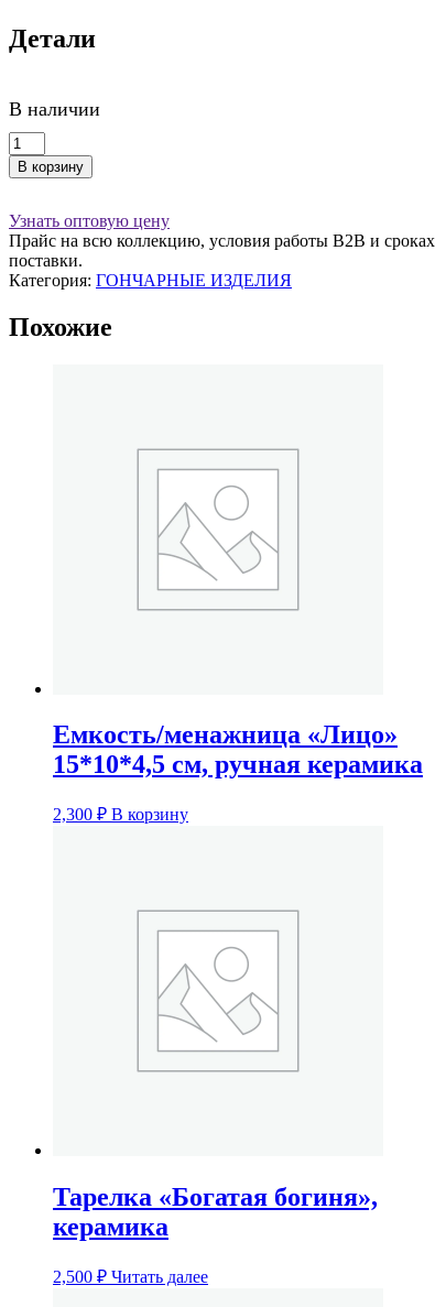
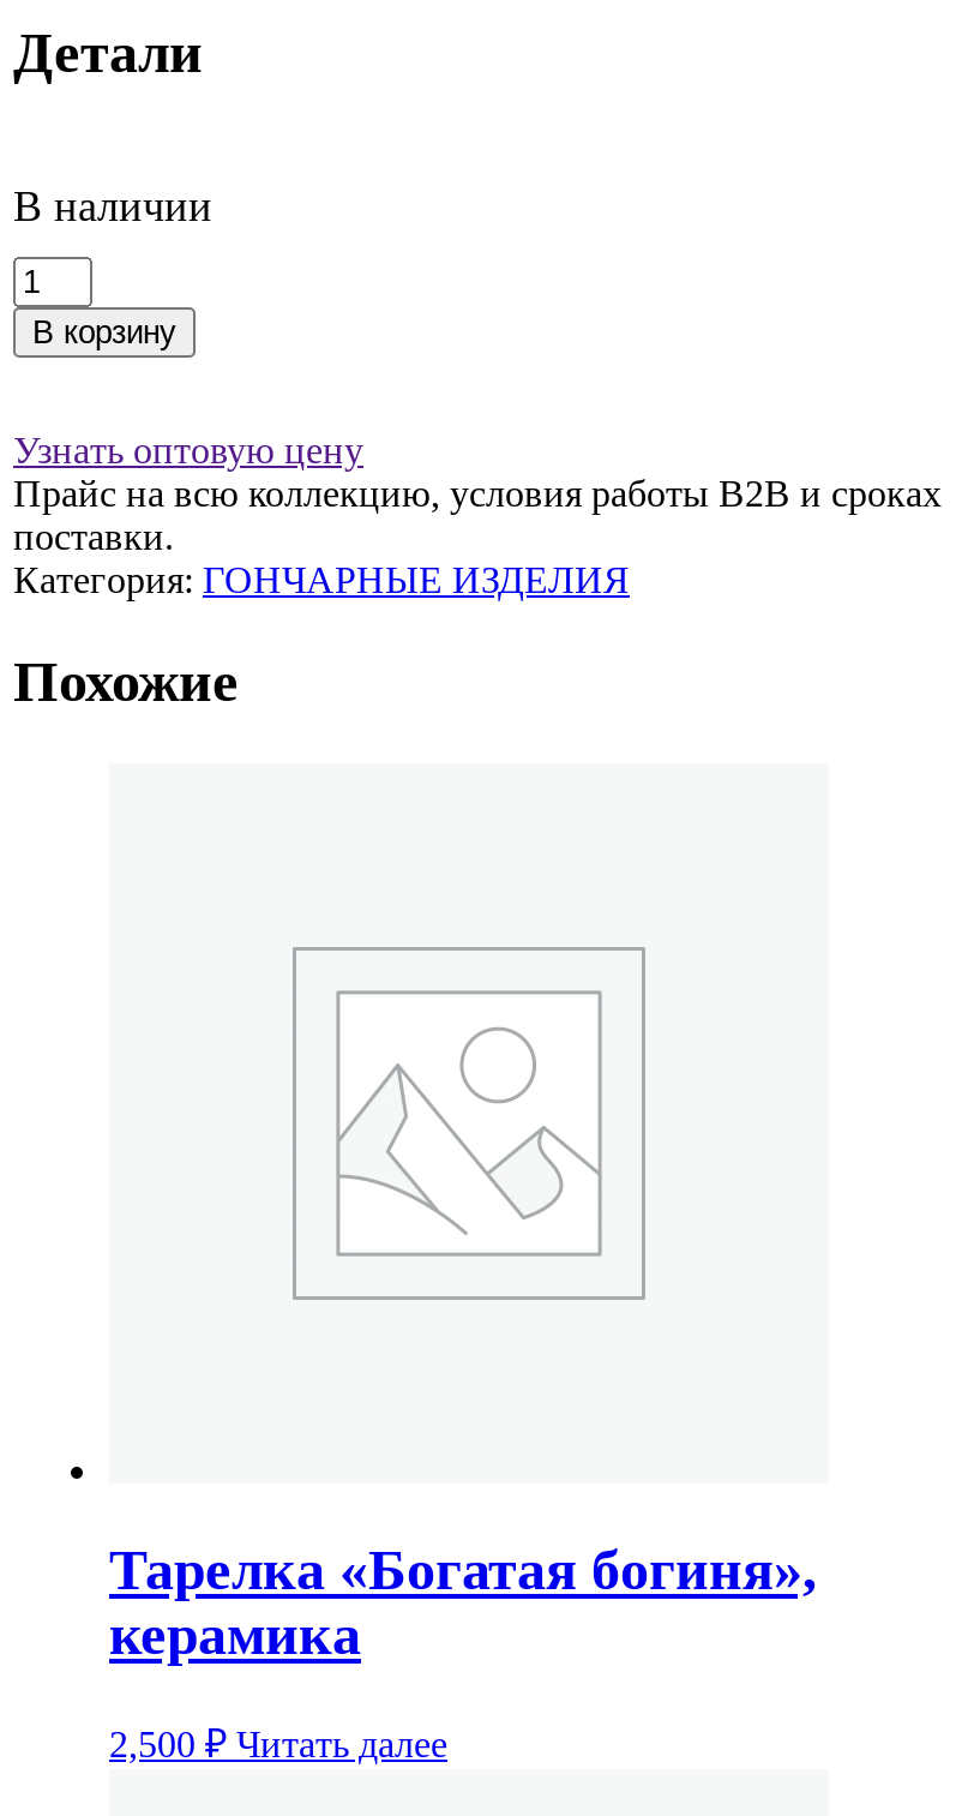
[53,721,423,824] Емкость/менажница «Лицо» | 15*10*4,5 см, ручная керамика | 2,300 ₽ В корзину -> none

